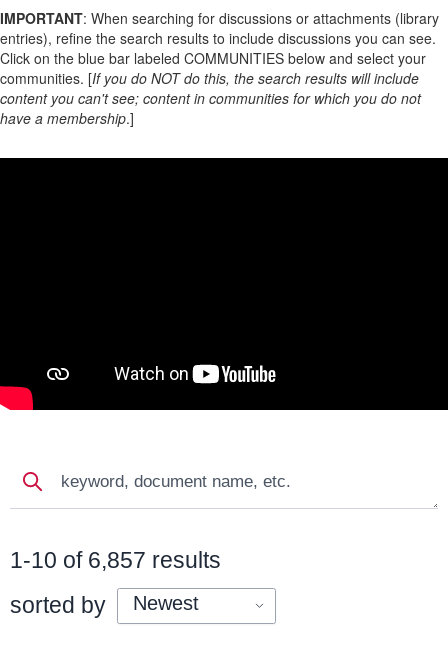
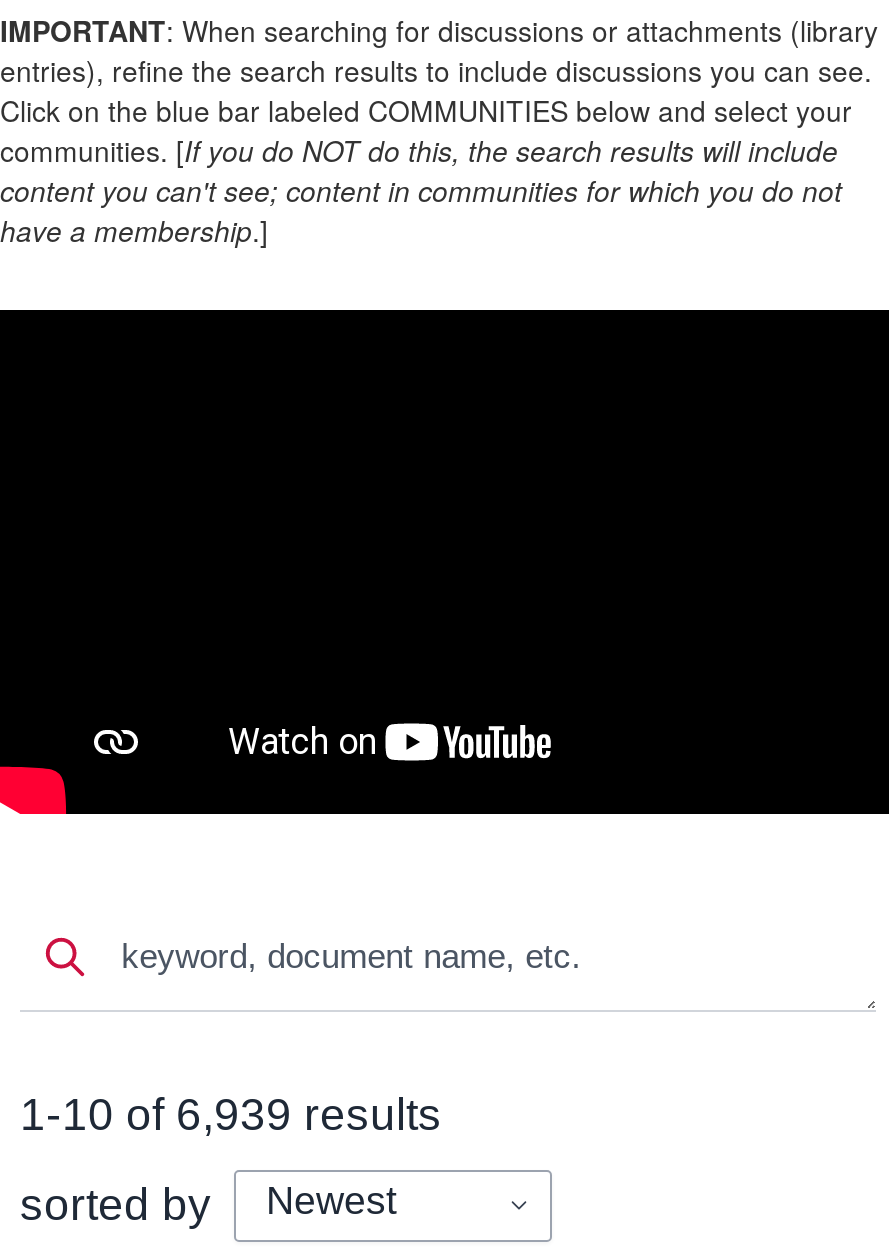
[10,547,221,572] 1-10 of 6,857 results -> [20,1089,442,1139] 1-10 of 6,939 results

